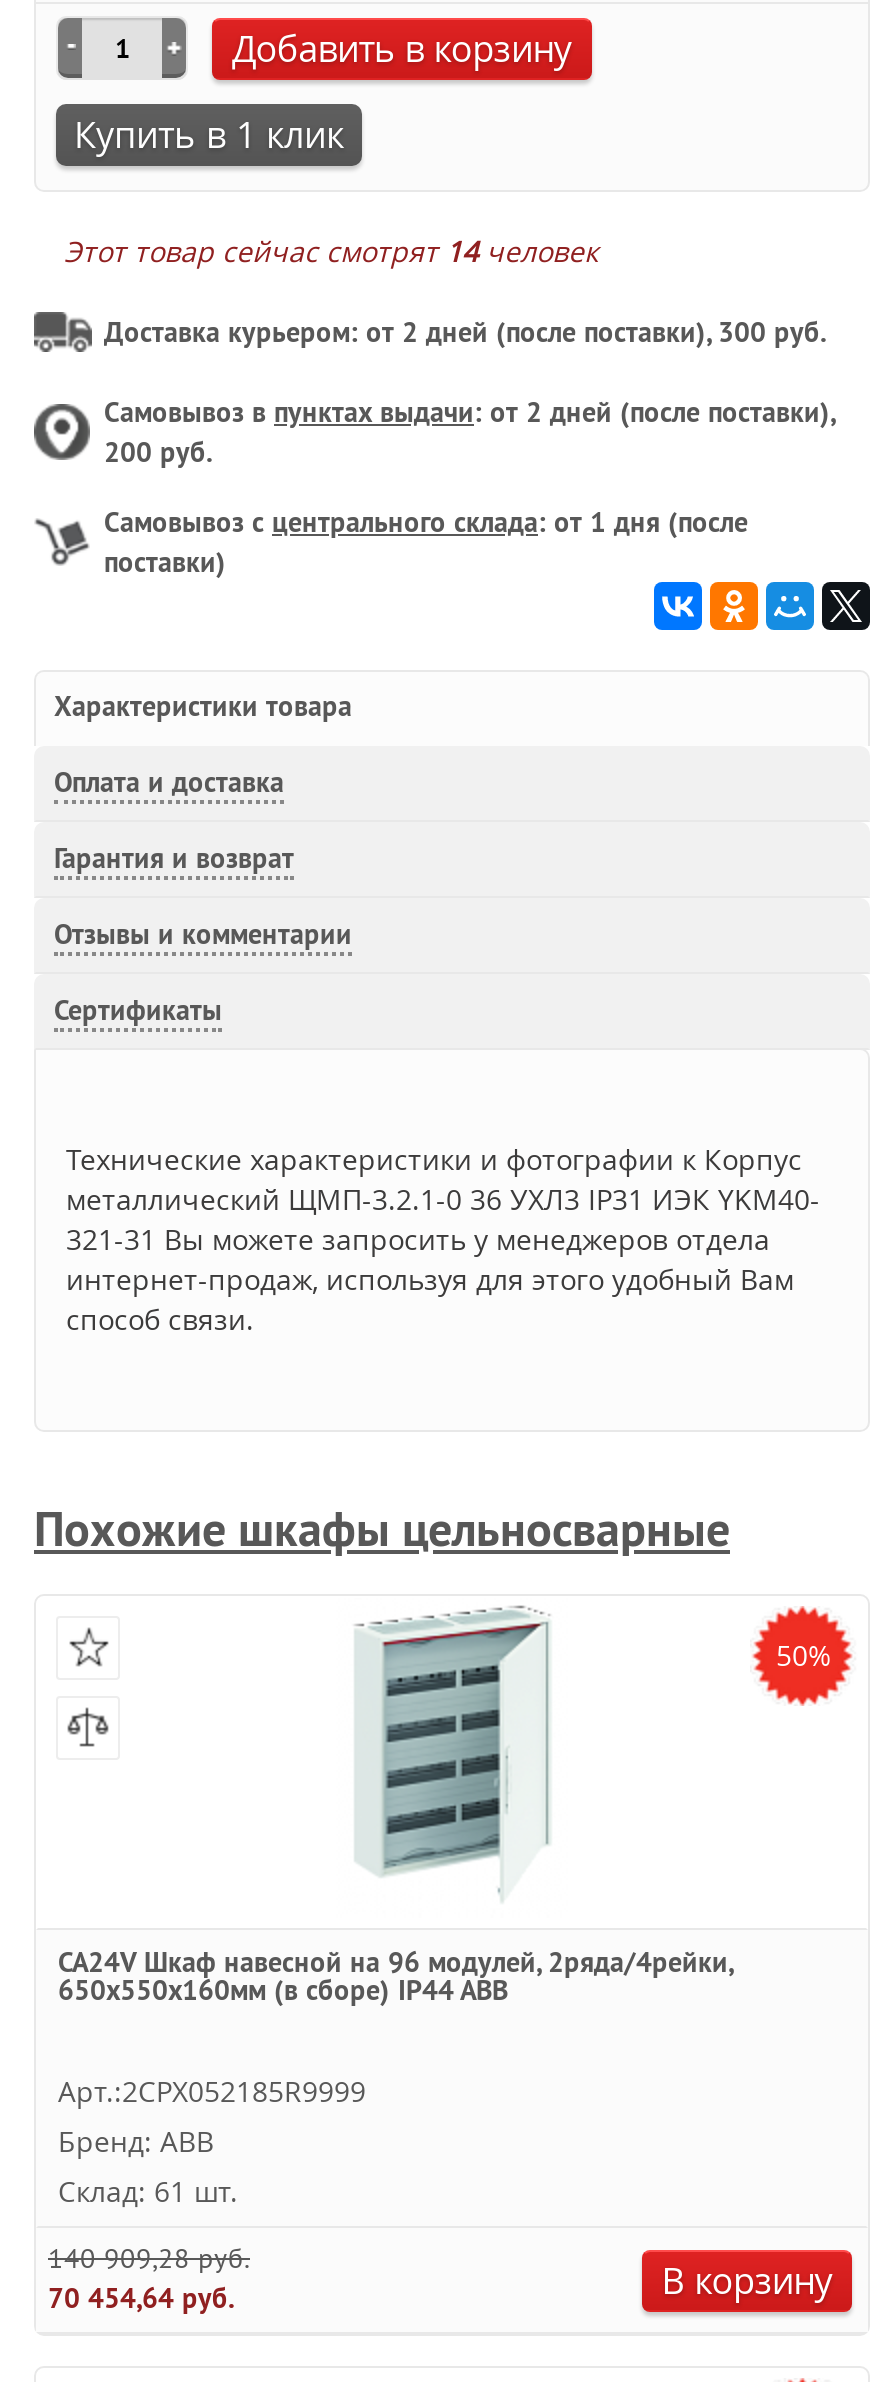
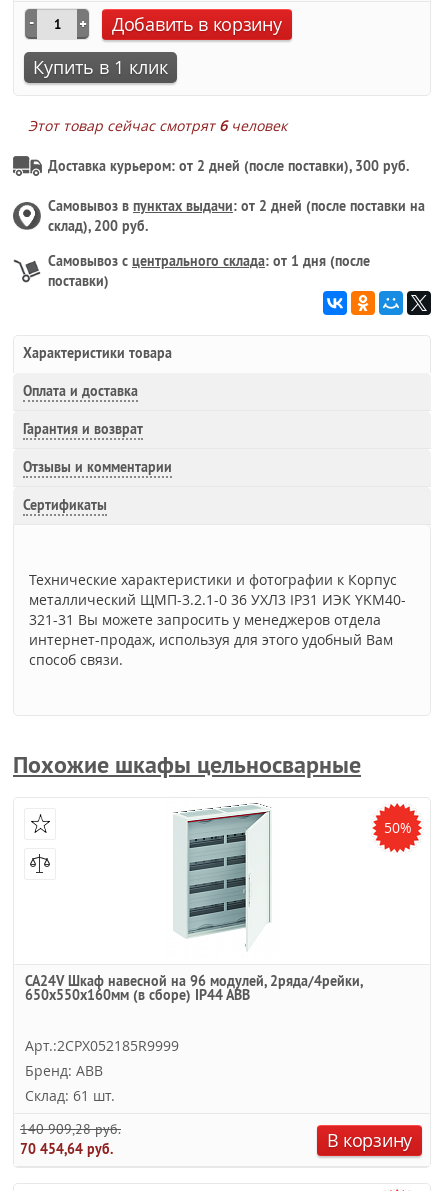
[64,232,598,270] Этот товар сейчас смотрят 14 человек -> [28,116,287,135] Этот товар сейчас смотрят 6 человек
[104,394,834,470] Самовывоз в пунктах выдачи: от 2 дней (после поставки), | 200 руб. -> [48,197,425,235] Самовывоз в пунктах выдачи: от 2 дней (после поставки на | склад), 200 руб.

